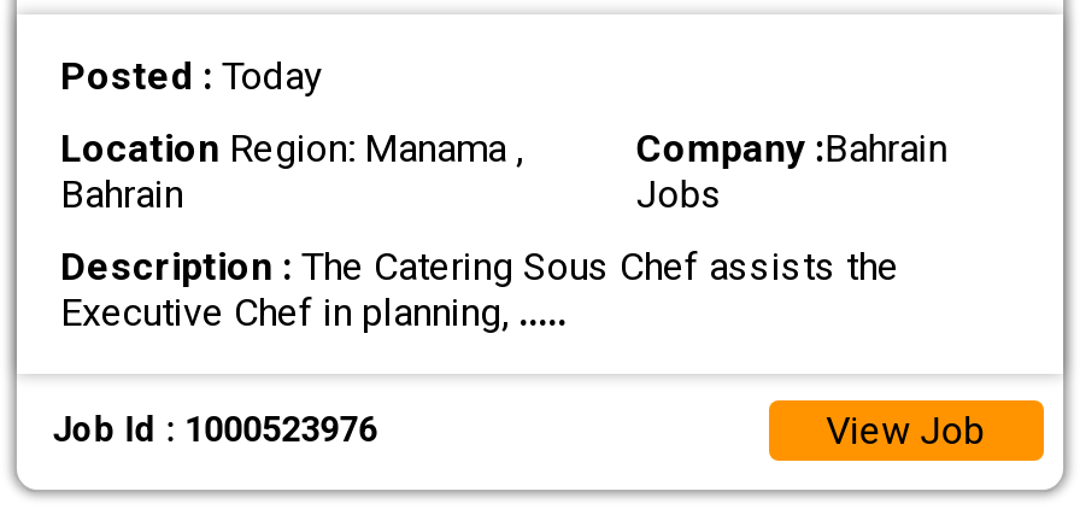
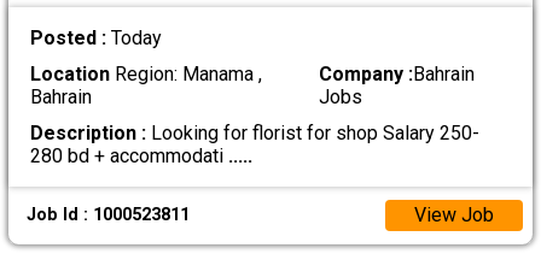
[60,244,899,335] Description : The Catering Sous Chef assists the | Executive Chef in planning,..... -> [30,122,479,167] Description : Looking for florist for shop Salary 250- | 280 bd + accommodati.....
[53,411,378,452] Job Id : 1000523976 -> [26,205,189,225] Job Id : 1000523811

